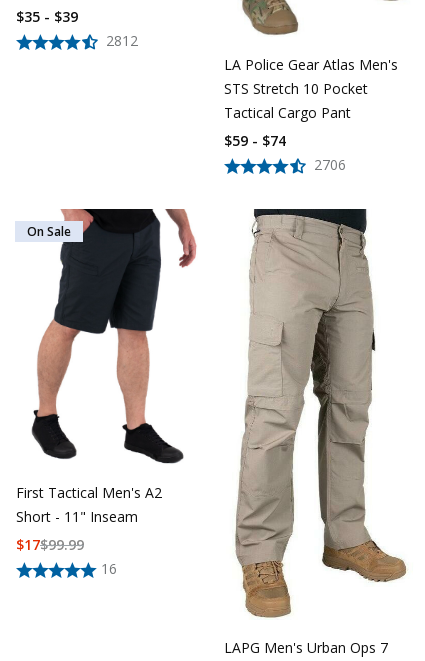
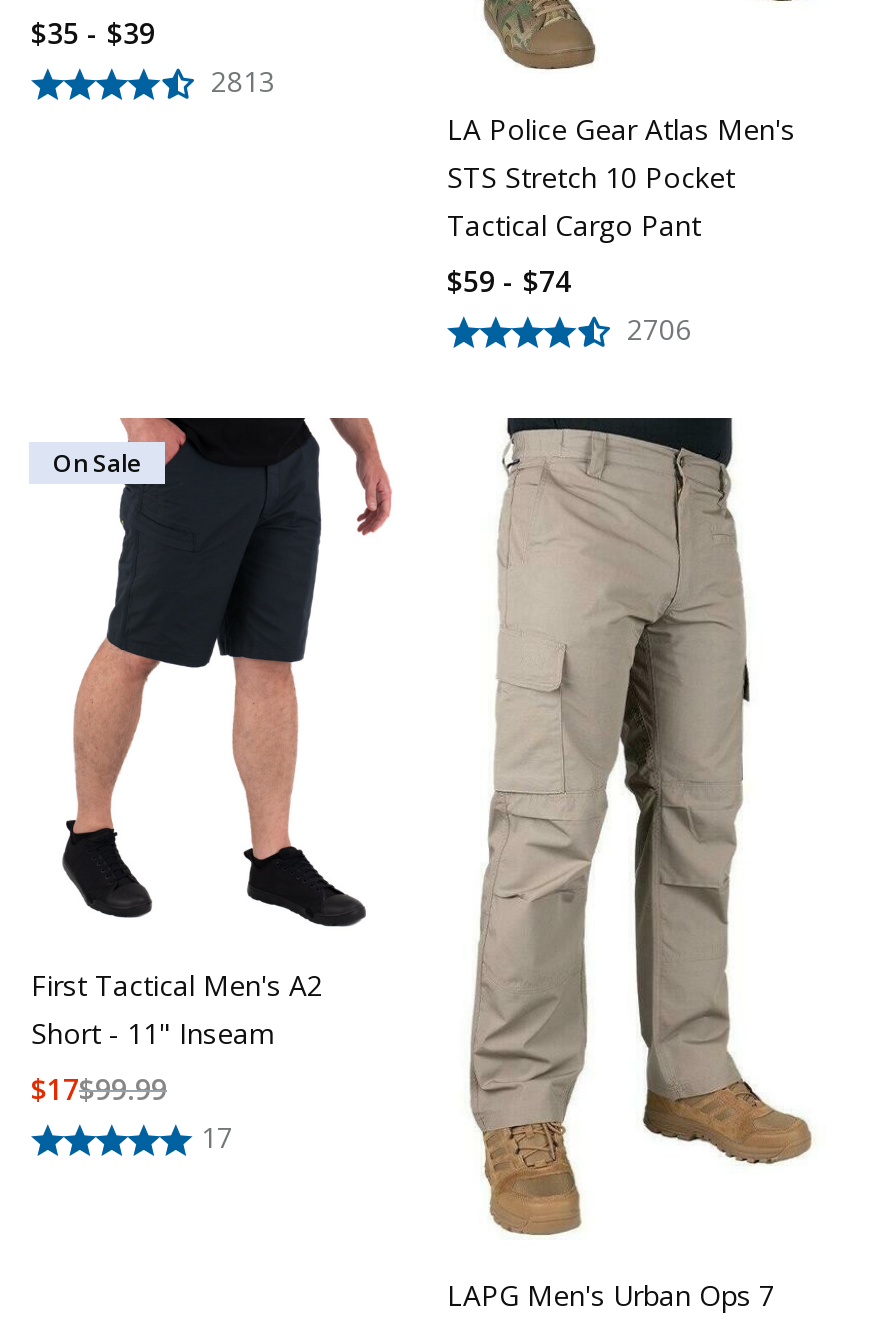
[106,30,138,49] 2812 -> [211,61,275,99] 2813
[101,559,117,578] 16 -> [201,1119,233,1157] 17

